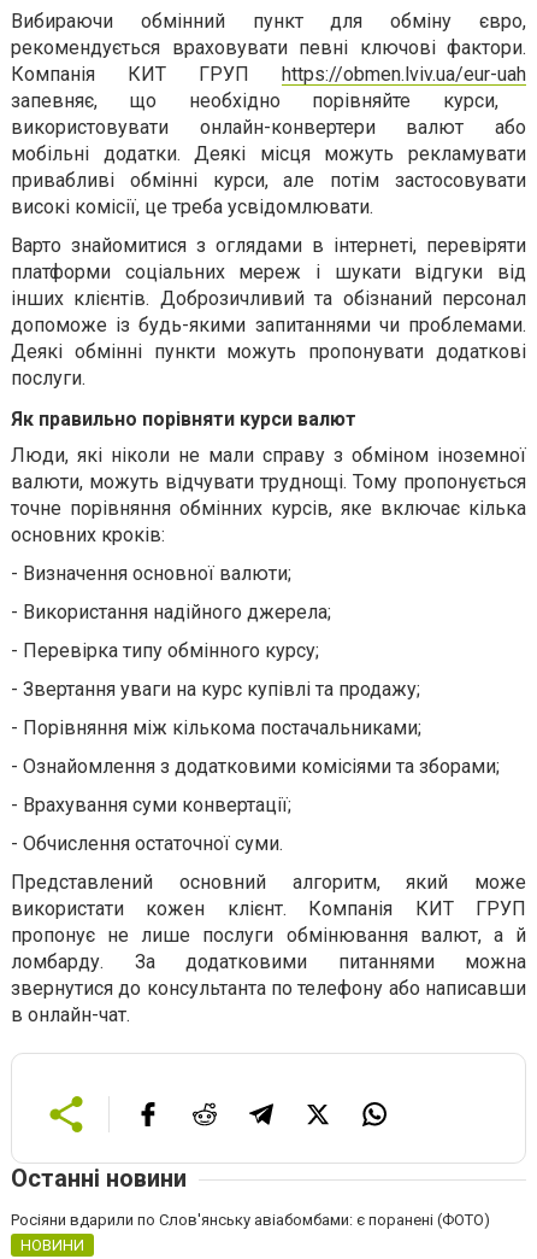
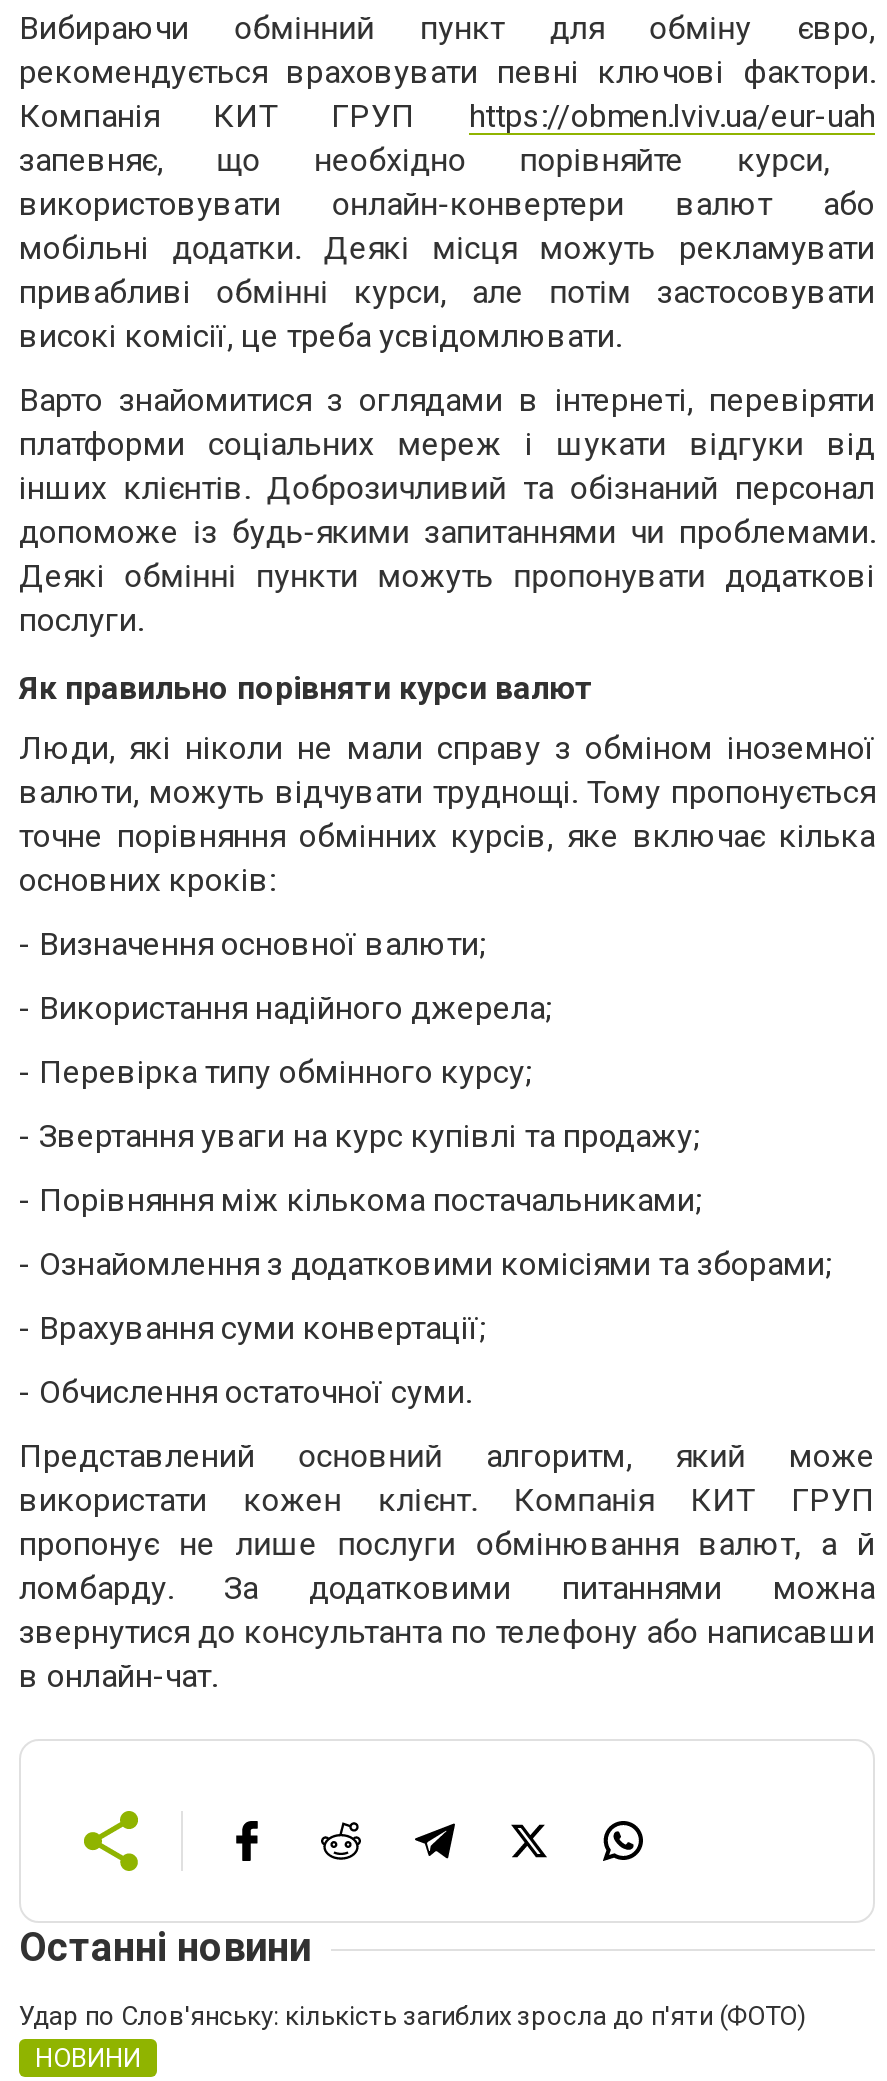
[11,1211,490,1229] Росіяни вдарили по Слов'янську авіабомбами: є поранені (ФОТО) -> [19,2001,807,2031] Удар по Слов'янську: кількість загиблих зросла до п'яти (ФОТО)

